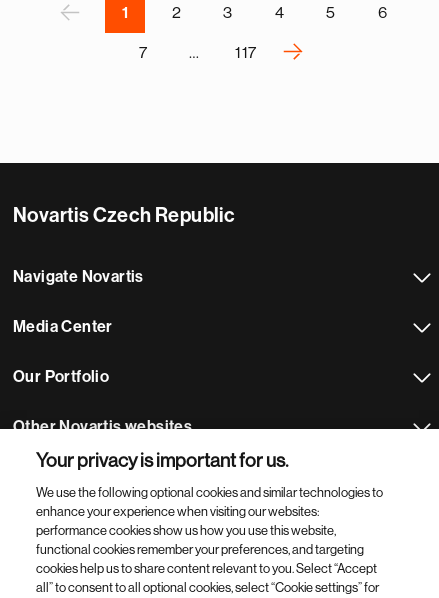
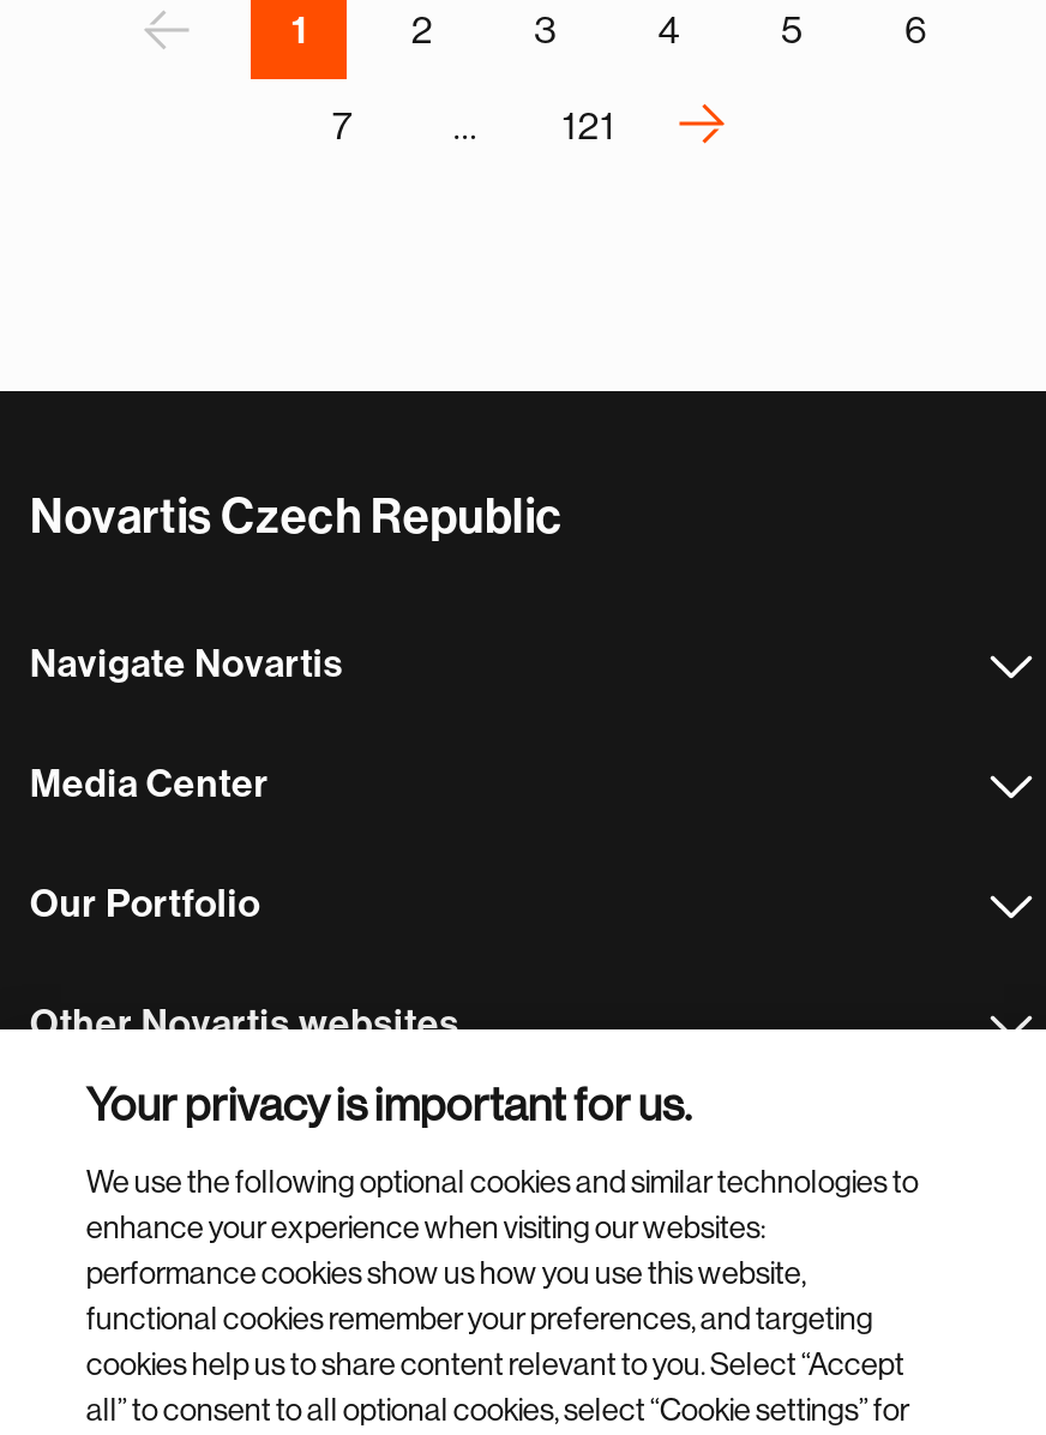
[235,45,257,61] 117 -> [562,108,616,146] 121

